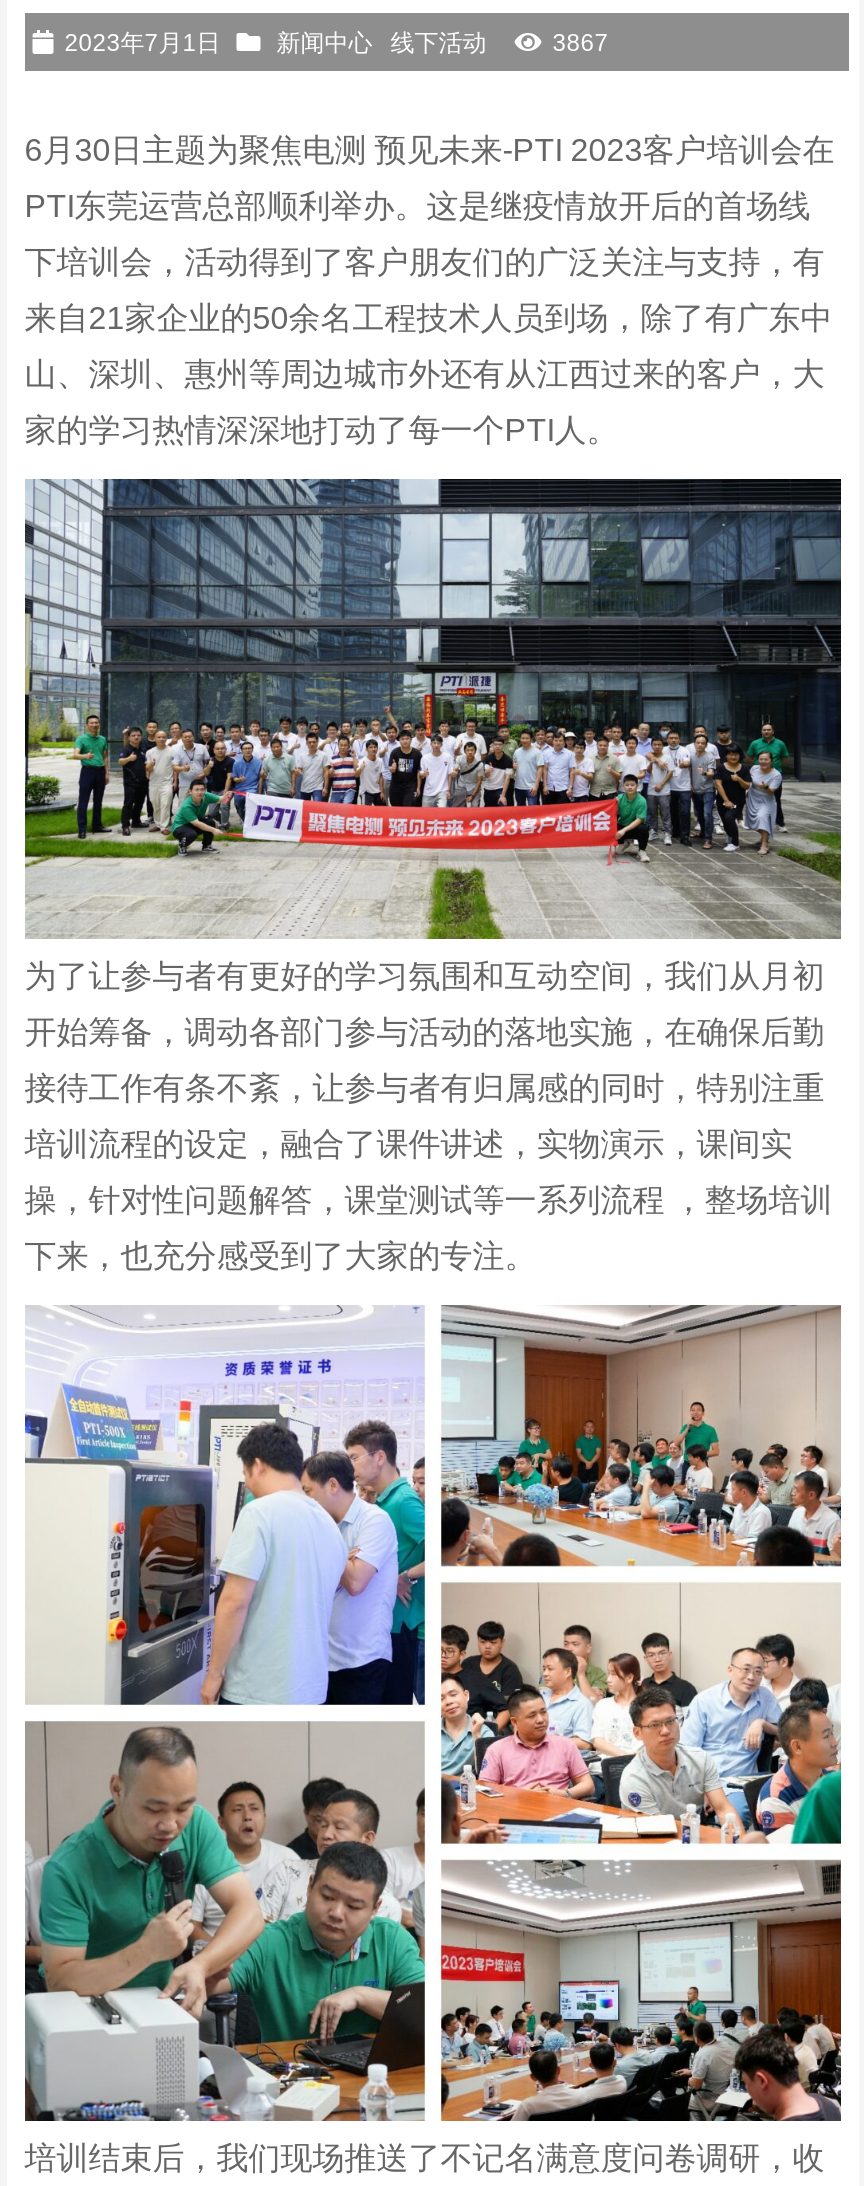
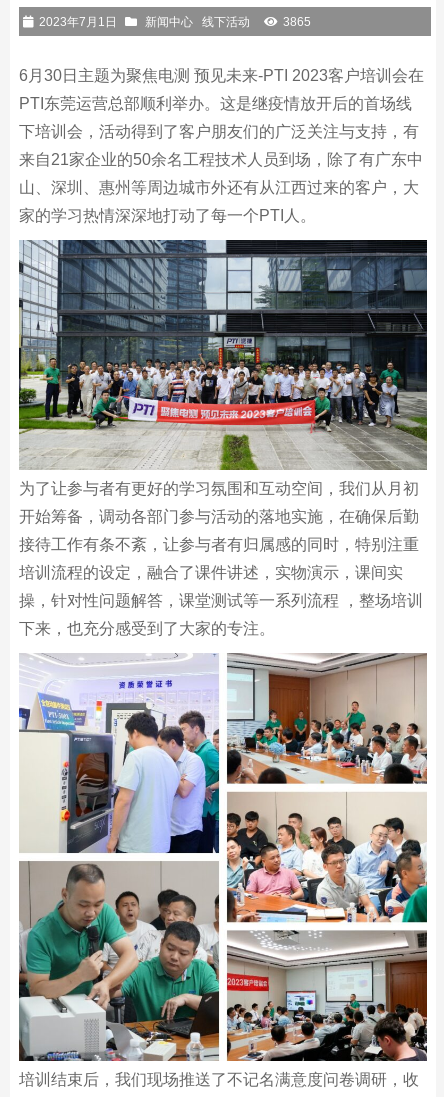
[553,29,609,57] 3867 -> [283,15,311,29] 3865

